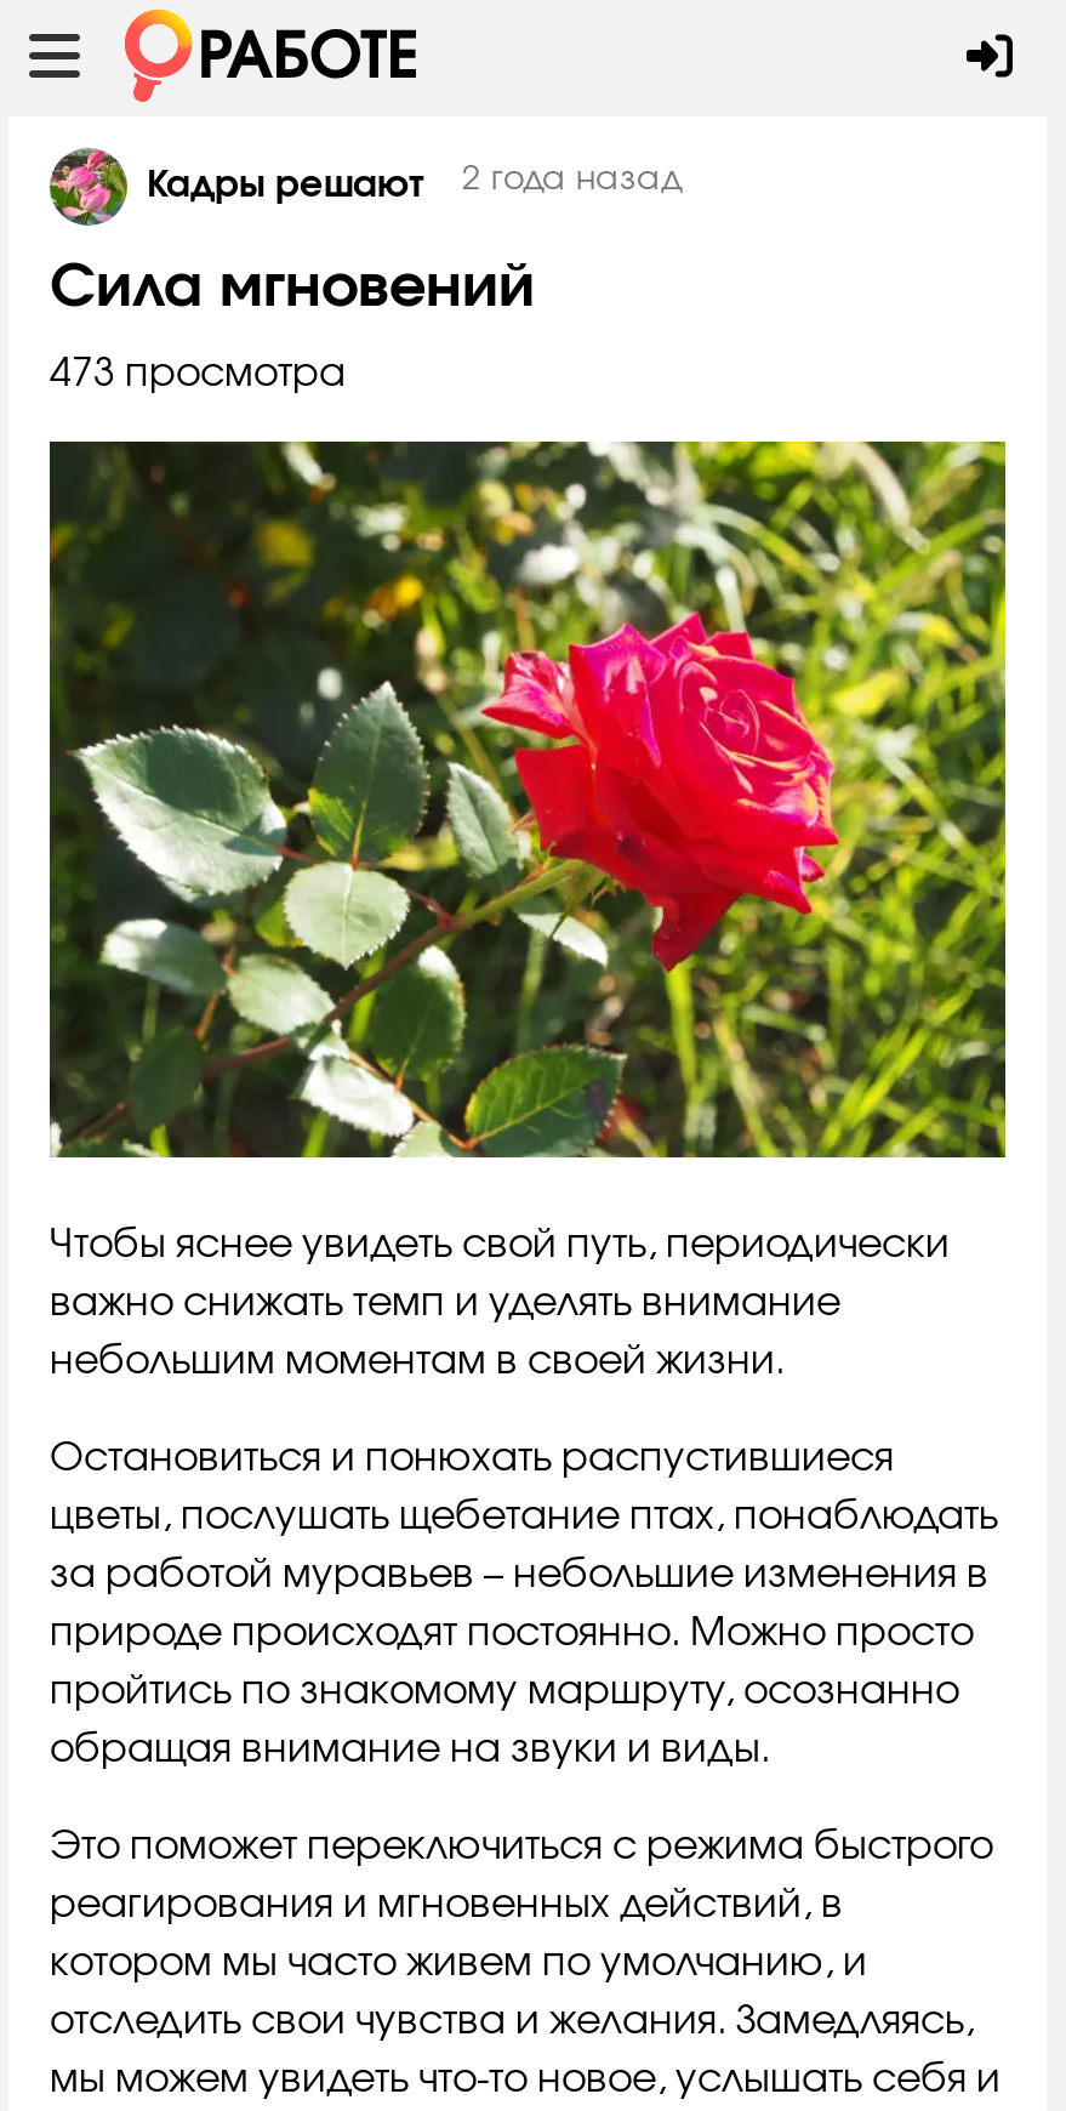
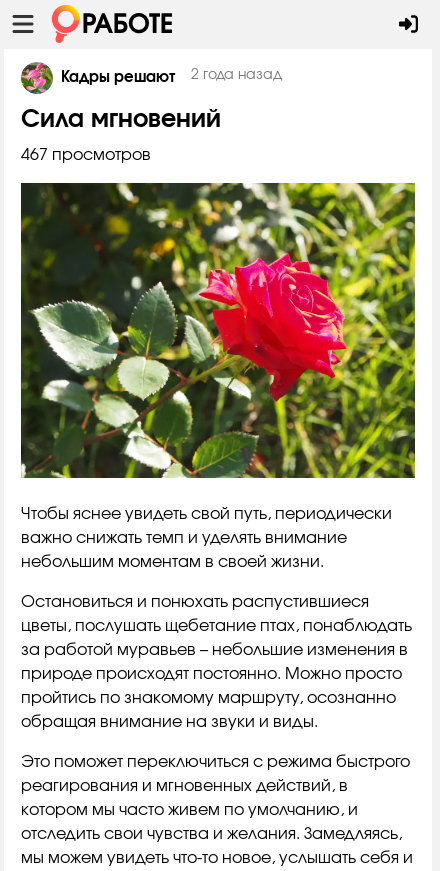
[50,354,346,393] 473 просмотра -> [21,147,151,163] 467 просмотров

